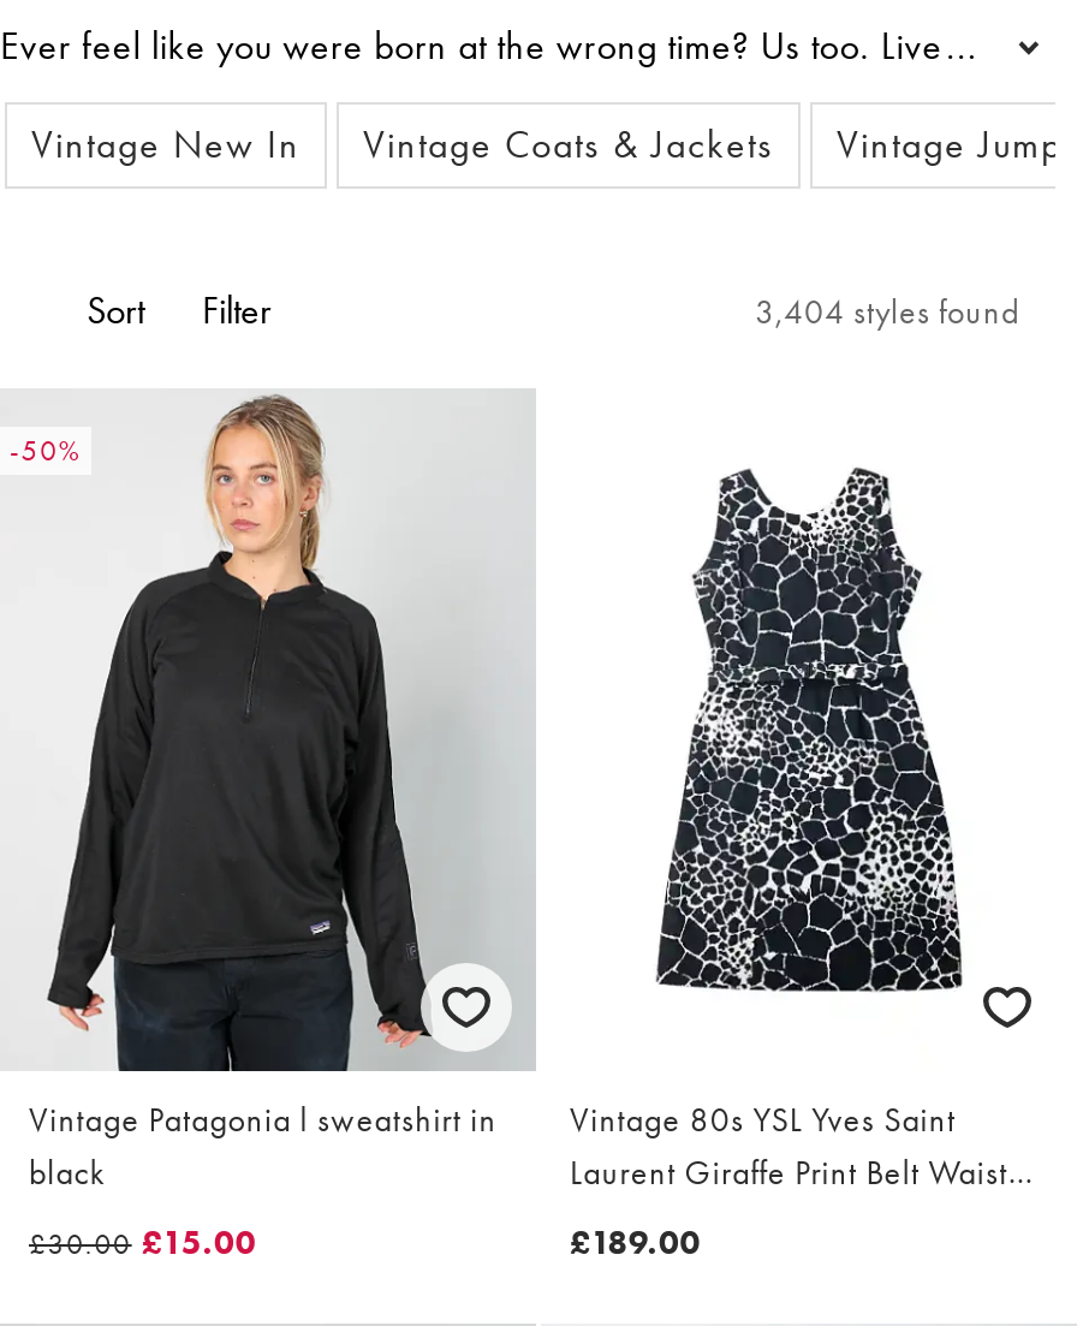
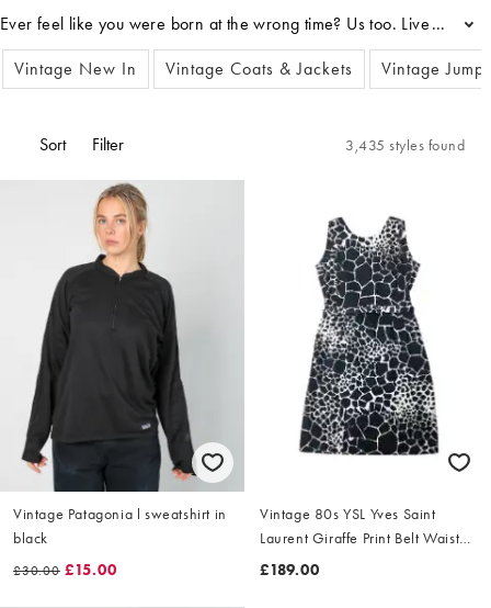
[10,290,1019,470] 3,404 styles found | -50% -> [345,135,465,155] 3,435 styles found

